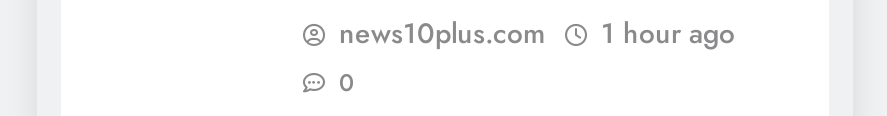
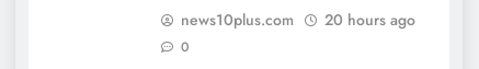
[339,12,735,52] news10plus.com 1 hour ago -> [181,9,415,31] news10plus.com 20 hours ago

